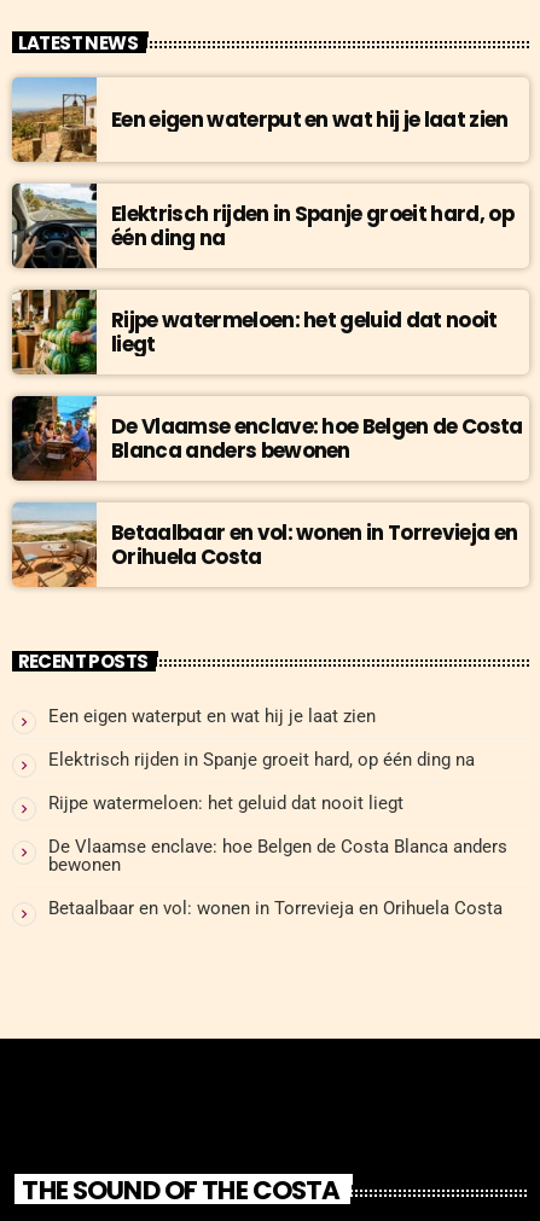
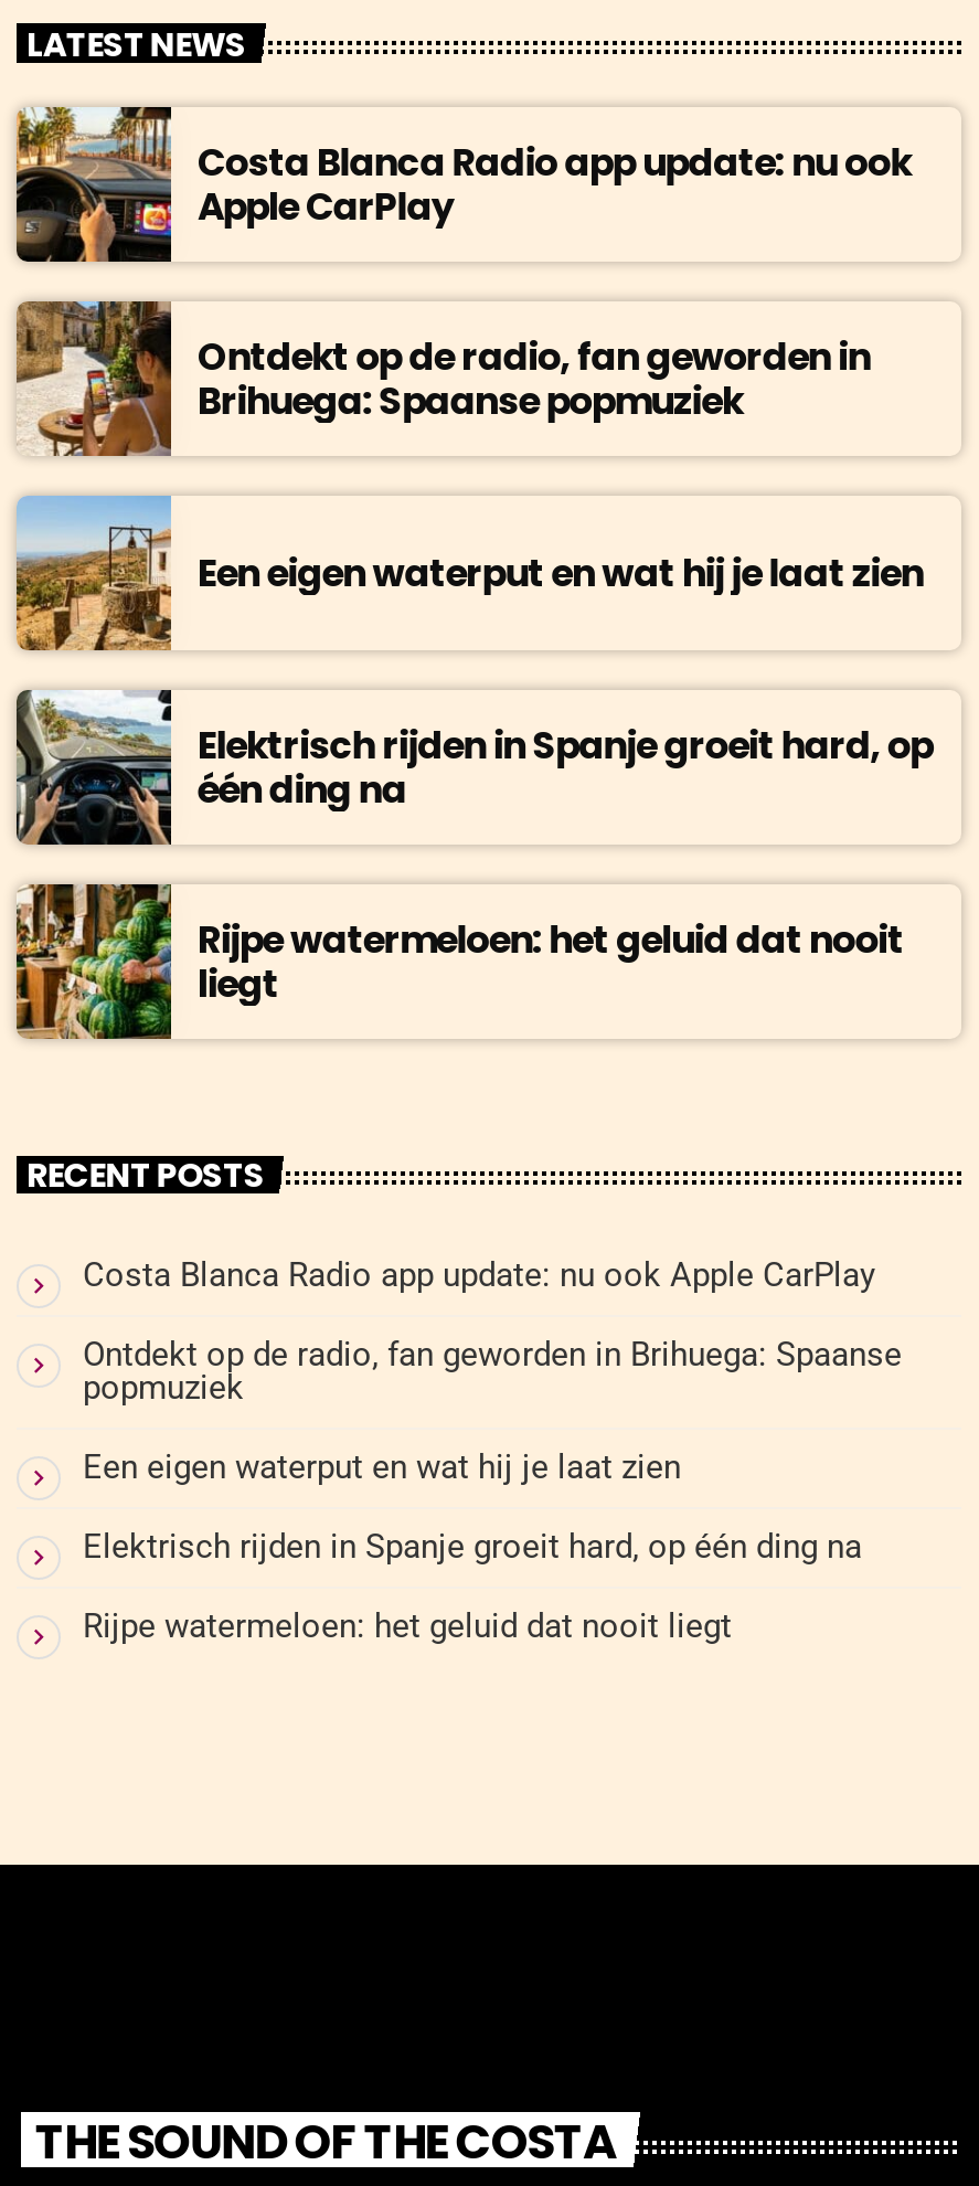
none -> [14,105,911,427] [image] | Costa Blanca Radio app update: nu ook | Apple CarPlay | Ontdekt op de radio, fan geworden in | Brihuega: Spaanse popmuziek
none -> [17,299,169,458] [image]
moved [10,83,513,359] -> [12,507,933,1010]: [image] | Een eigen waterput en wat hij je laat zien | Elektrisch rijden in Spanje groeit hard, op | één ding na | Rijpe watermeloen: het geluid dat nooit | liegt
[12,395,523,571] [image] | De Vlaamse enclave: hoe Belgen de Costa | Blanca anders bewonen | Betaalbaar en vol: wonen in Torrevieja en | Orihuela Costa -> none
[12,502,95,588] [image] -> none
none -> [83,1256,902,1409] Costa Blanca Radio app update: nu ook Apple CarPlay | Ontdekt op de radio, fan geworden in Brihuega: Spaanse | popmuziek
moved [48,706,475,815] -> [83,1449,862,1647]: Een eigen waterput en wat hij je laat zien | Elektrisch rijden in Spanje groeit hard, op één ding na | Rijpe watermeloen: het geluid dat nooit liegt
[48,836,507,920] De Vlaamse enclave: hoe Belgen de Costa Blanca anders | bewonen | Betaalbaar en vol: wonen in Torrevieja en Orihuela Costa -> none

